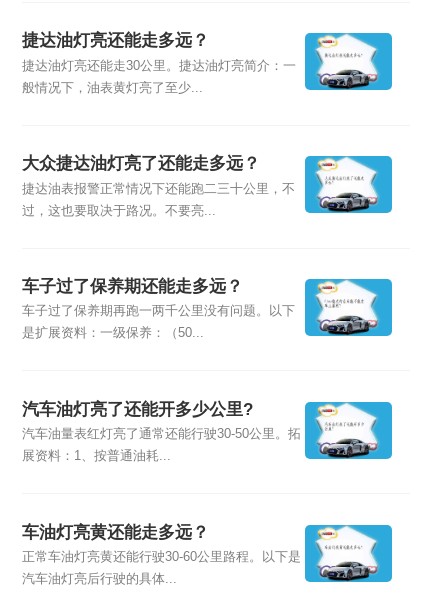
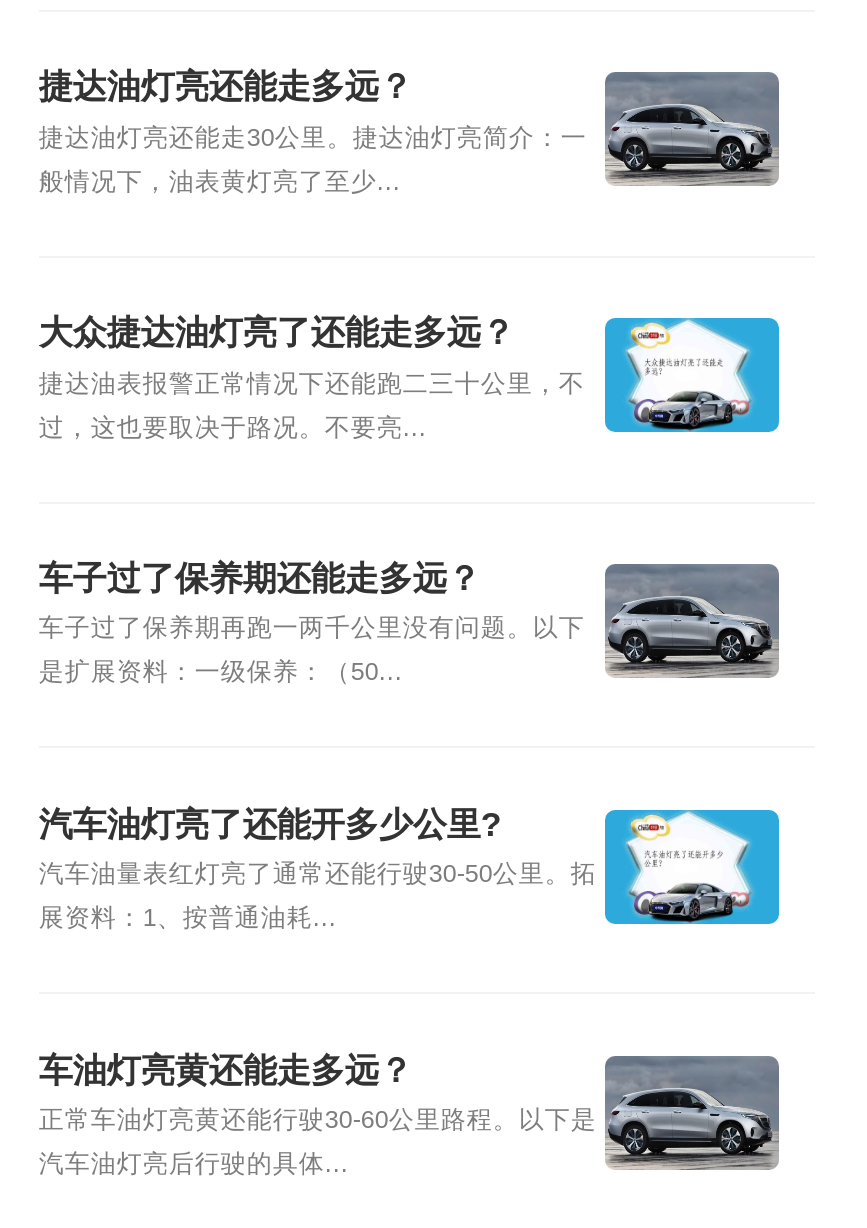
[304,32,393,91] [image] -> [603,70,781,188] [image]
[304,278,393,337] [image] -> [603,562,781,680] [image]
[304,524,393,583] [image] -> [603,1054,781,1172] [image]

